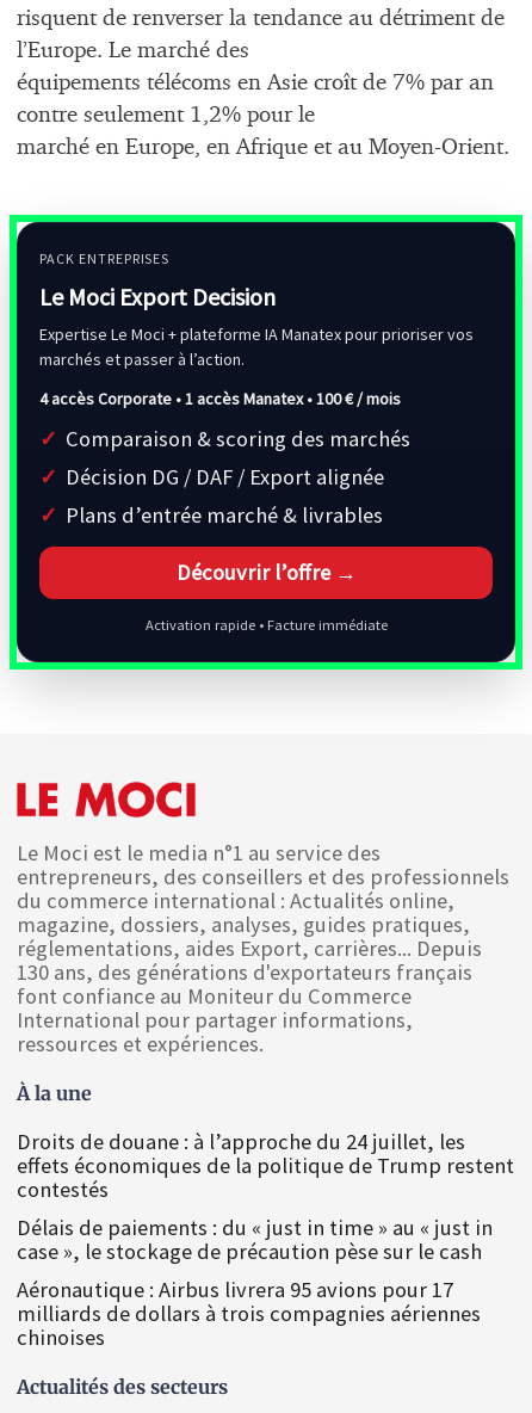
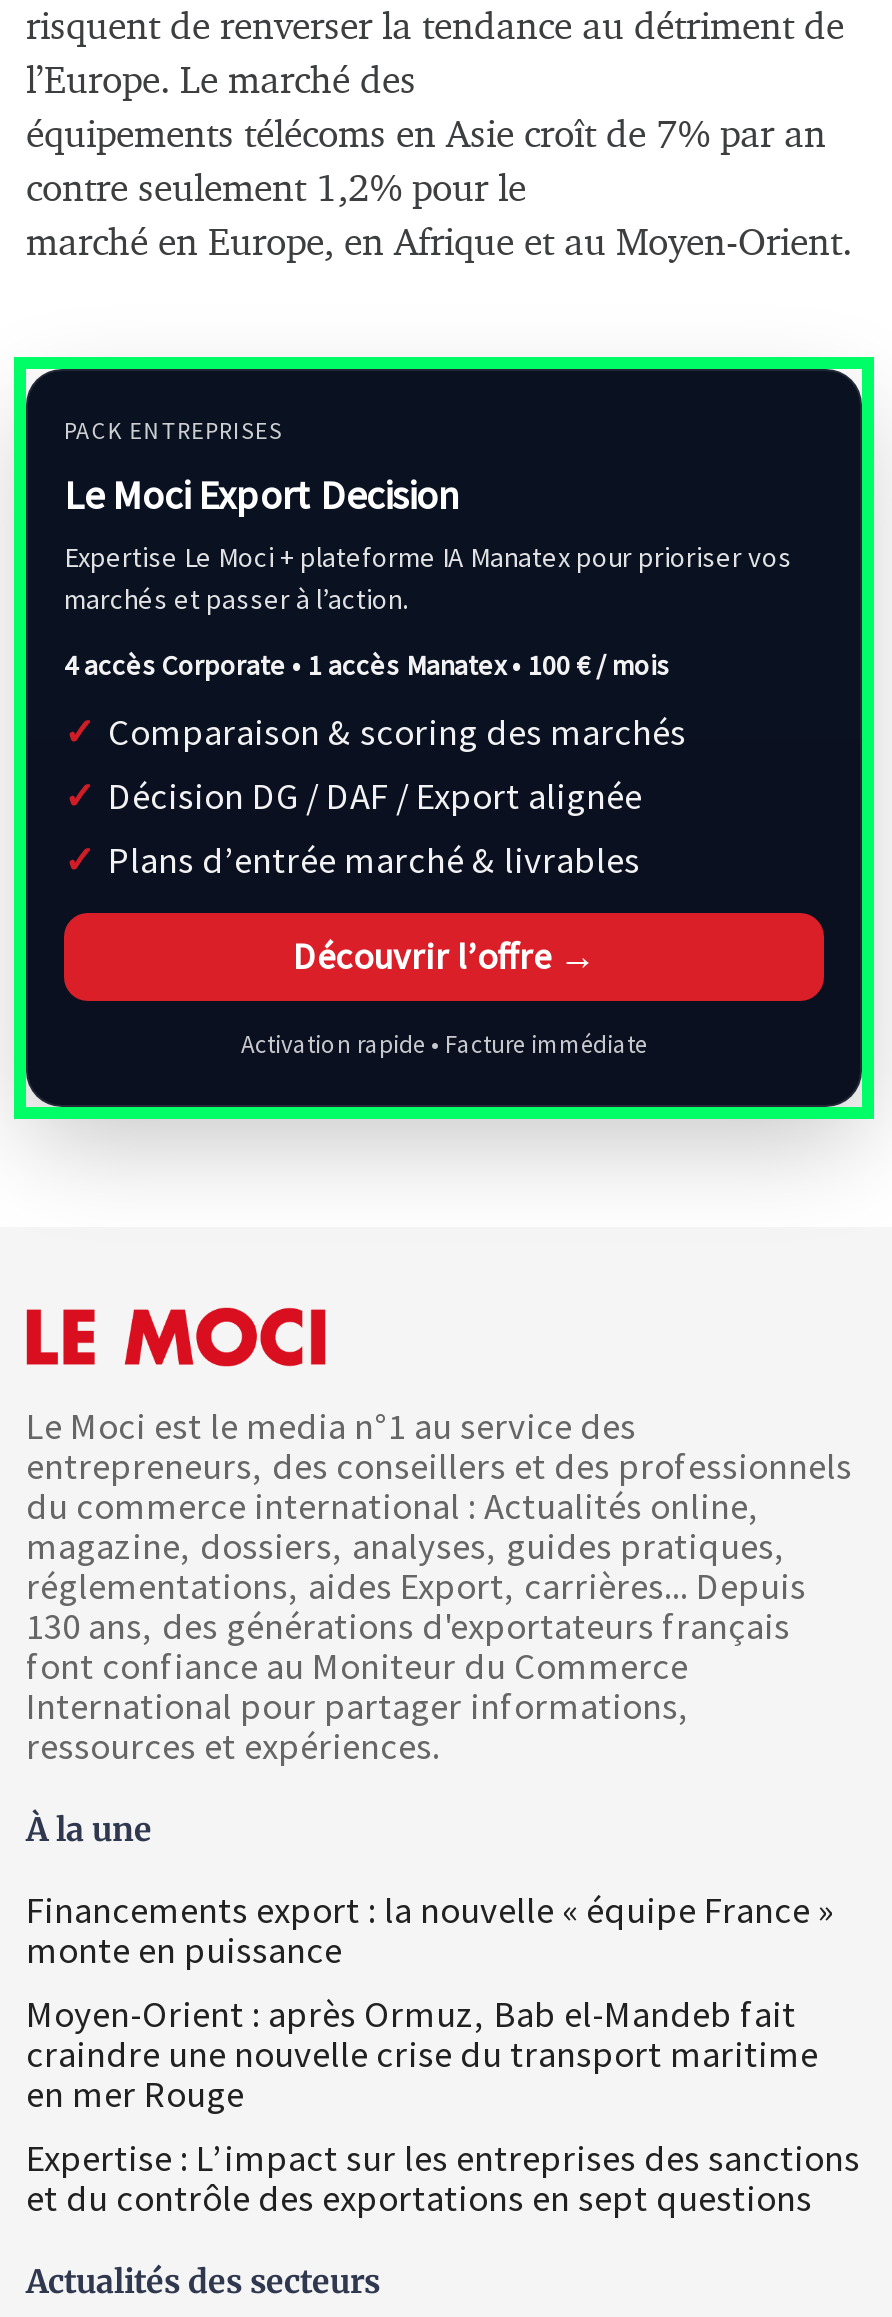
[17,1128,514,1351] Droits de douane : à l’approche du 24 juillet, les | effets économiques de la politique de Trump restent | contestés | Délais de paiements : du « just in time » au « just in | case », le stockage de précaution pèse sur le cash | Aéronautique : Airbus livrera 95 avions pour 17 | milliards de dollars à trois compagnies aériennes | chinoises -> [26,1887,860,2221] Financements export : la nouvelle « équipe France » | monte en puissance | Moyen-Orient : après Ormuz, Bab el-Mandeb fait | craindre une nouvelle crise du transport maritime | en mer Rouge | Expertise : L’impact sur les entreprises des sanctions | et du contrôle des exportations en sept questions

